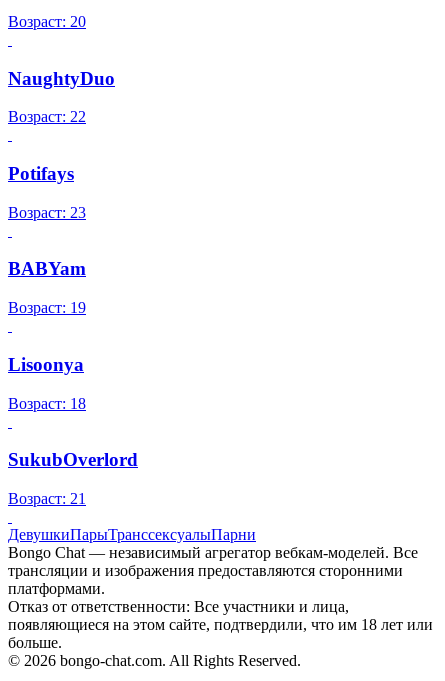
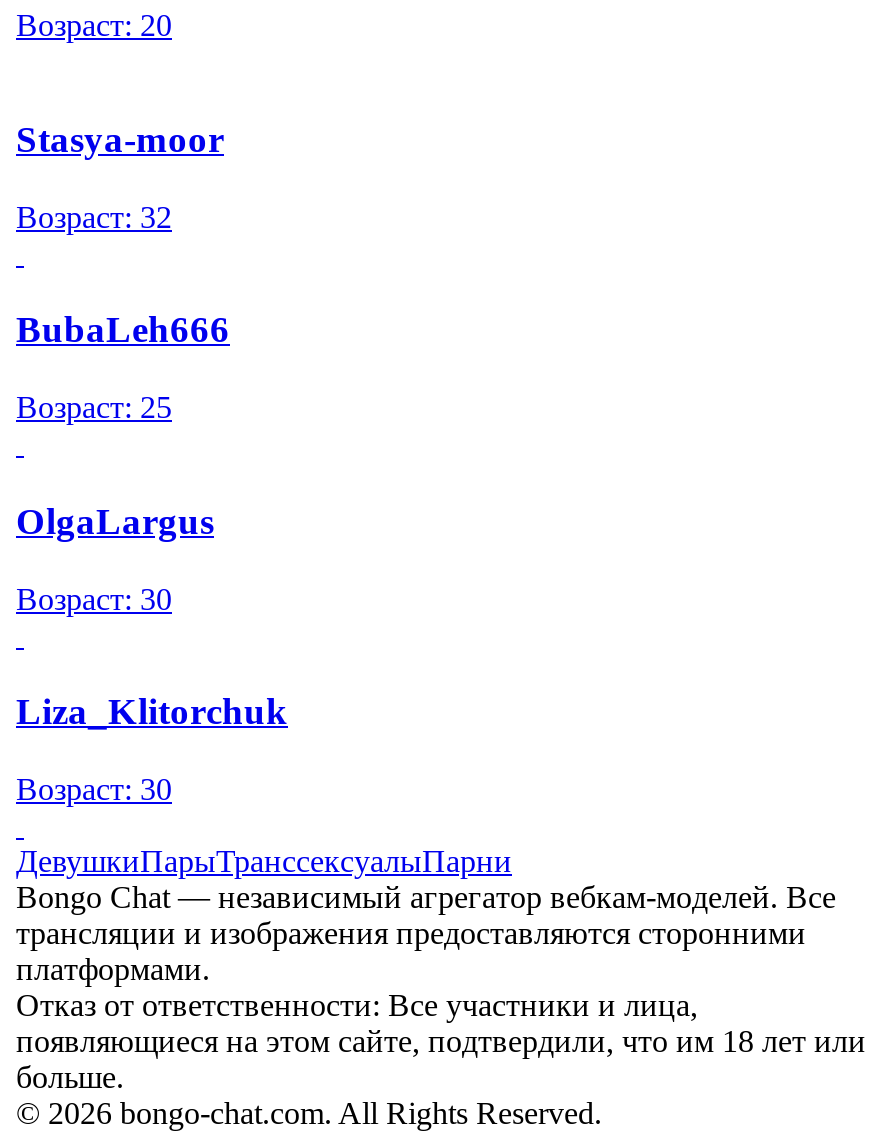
[8,68,138,507] NaughtyDuo | Возраст: 22 | Potifays | Возраст: 23 | BABYam | Возраст: 19 | Lisoonya | Возраст: 18 | SukubOverlord | Возраст: 21 -> [16,118,288,806] Stasya-moor | Возраст: 32 | BubaLeh666 | Возраст: 25 | OlgaLargus | Возраст: 30 | Liza_Klitorchuk | Возраст: 30

